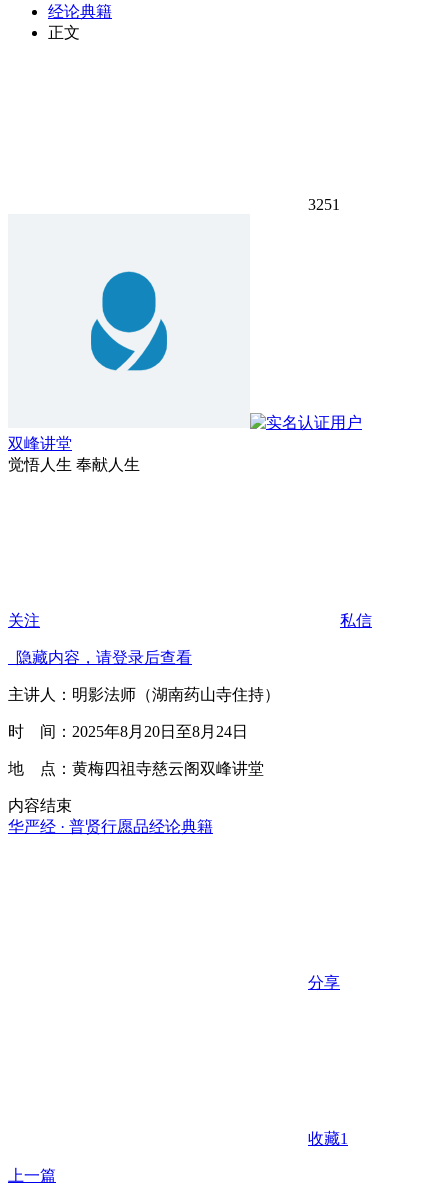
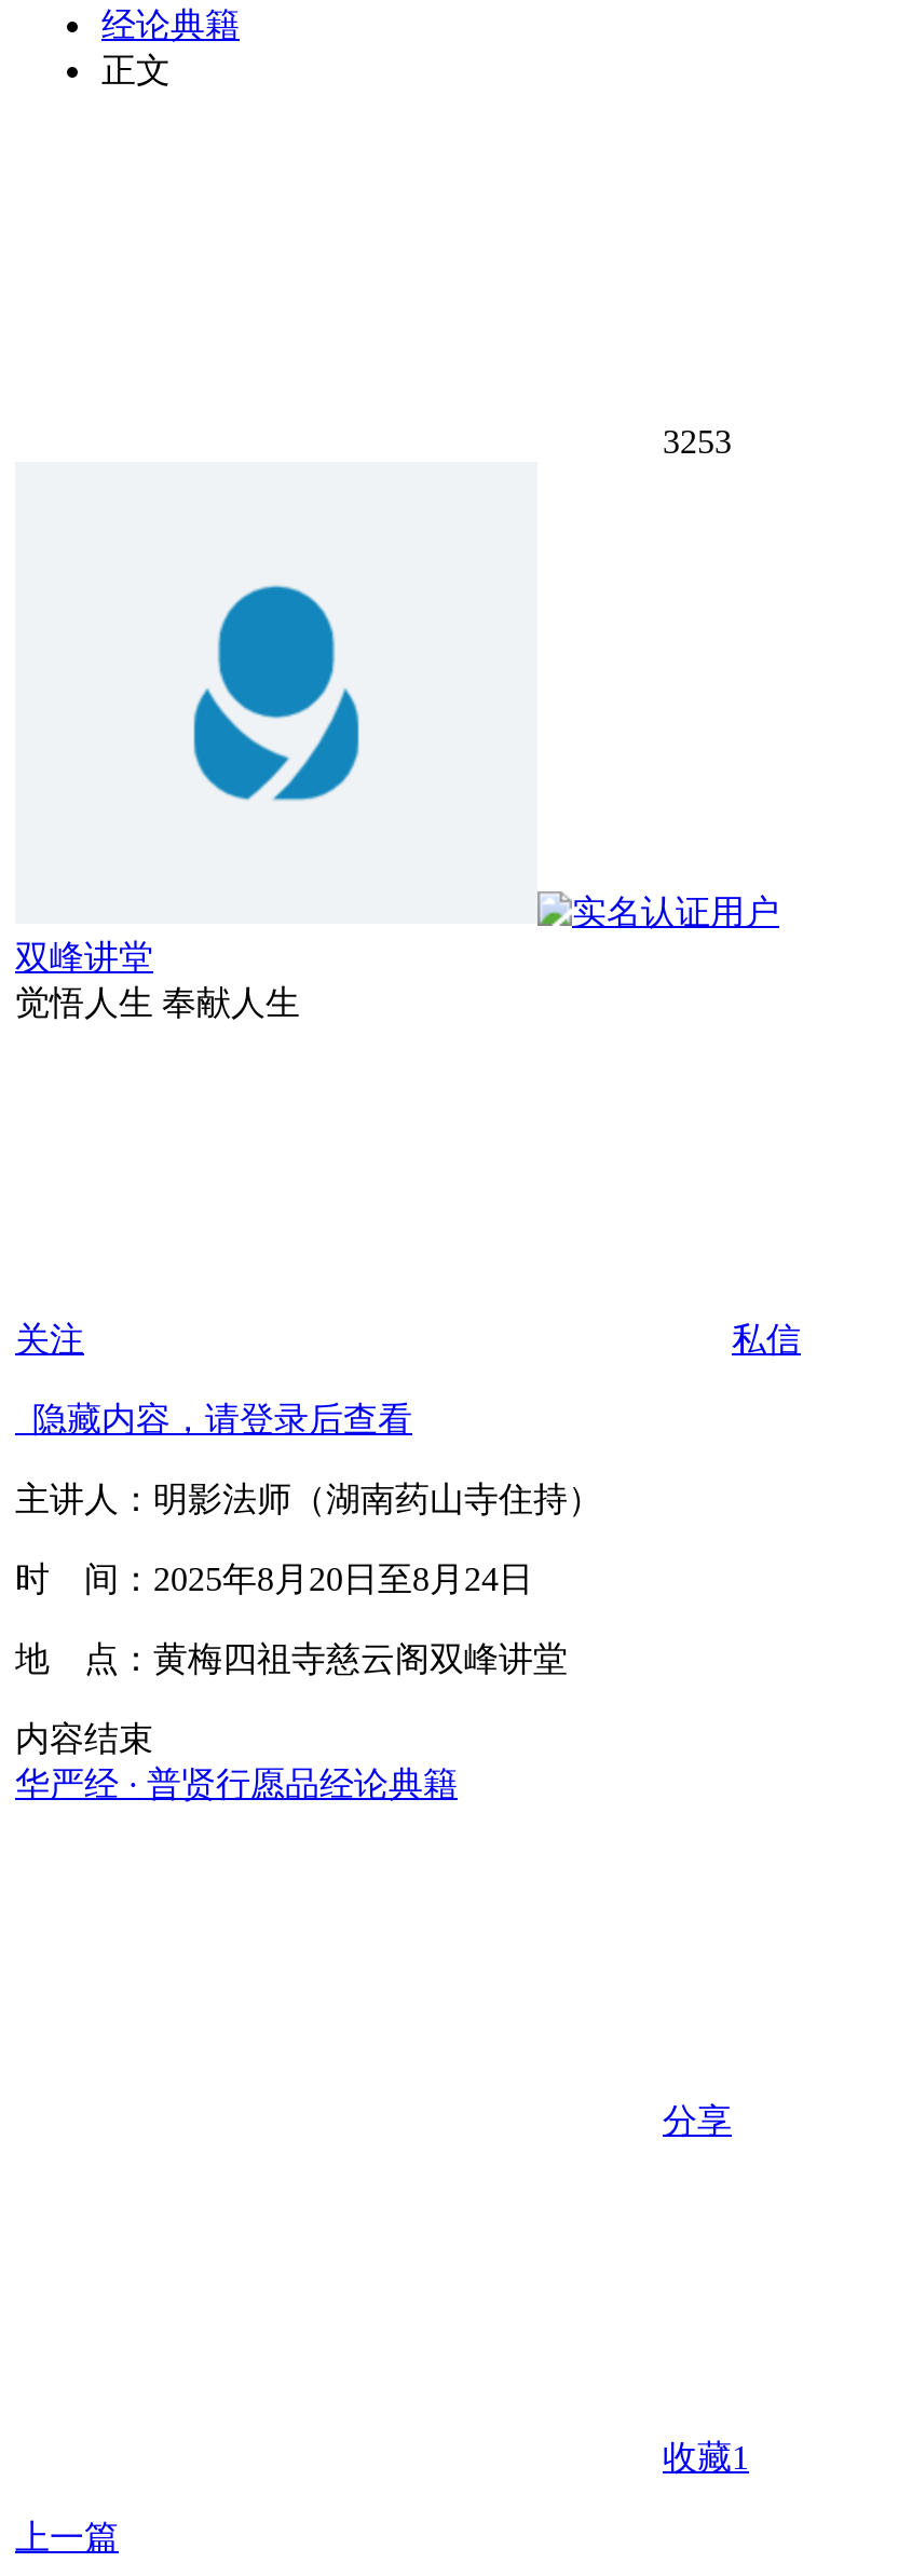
[308,196,340,213] 3251 -> [663,423,732,460] 3253

